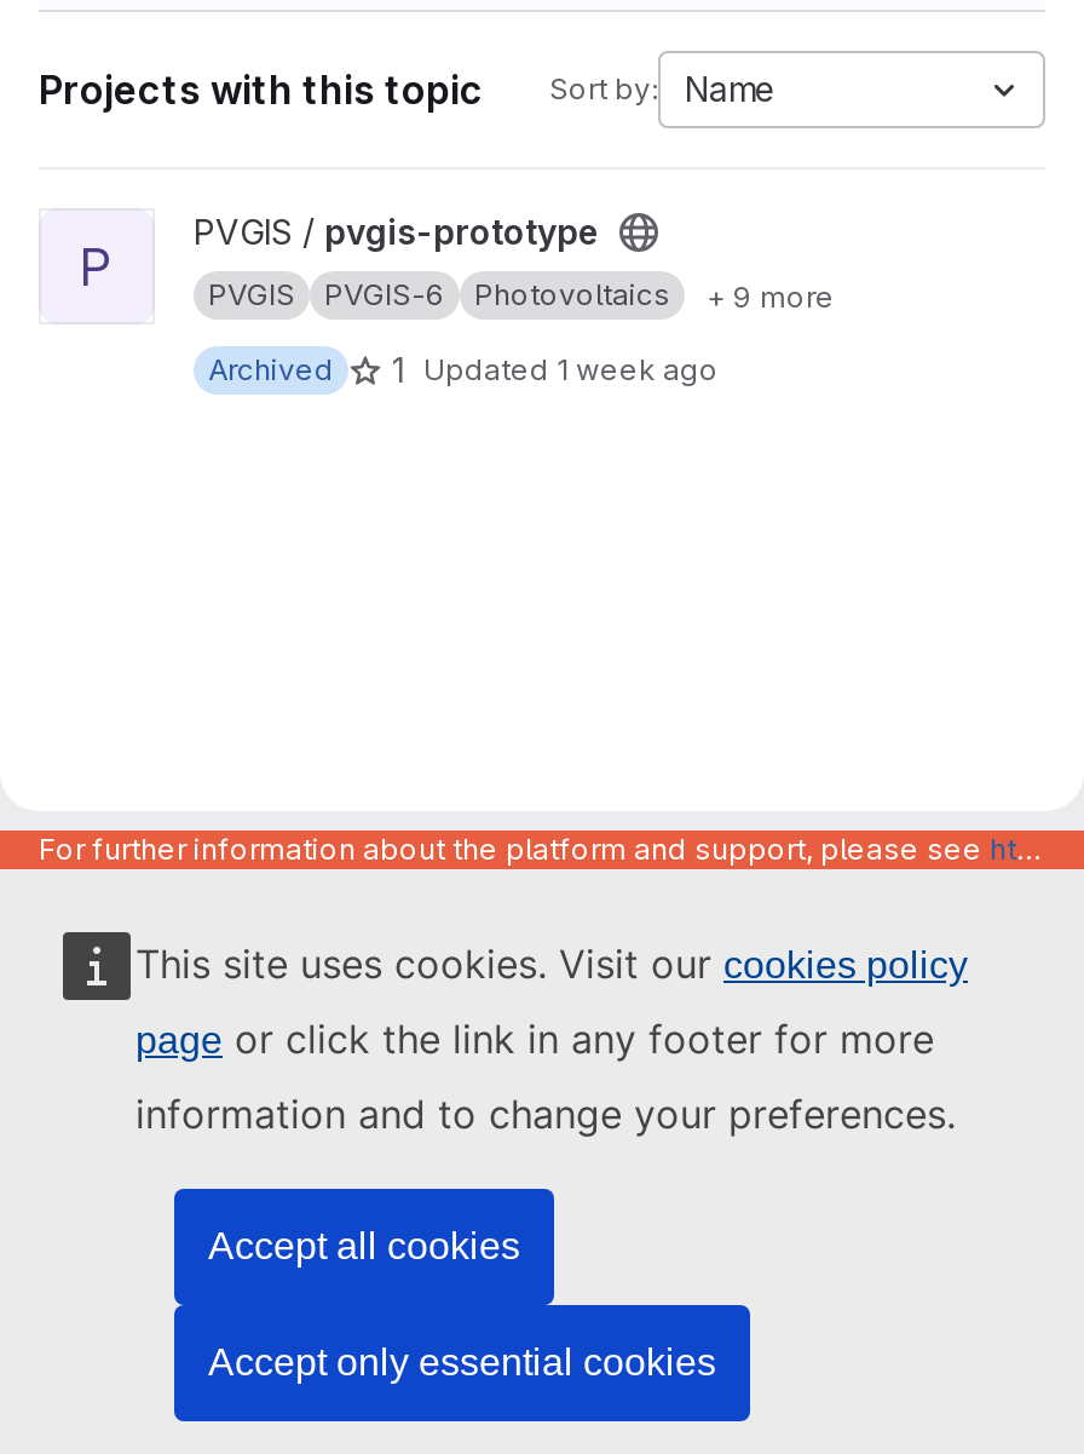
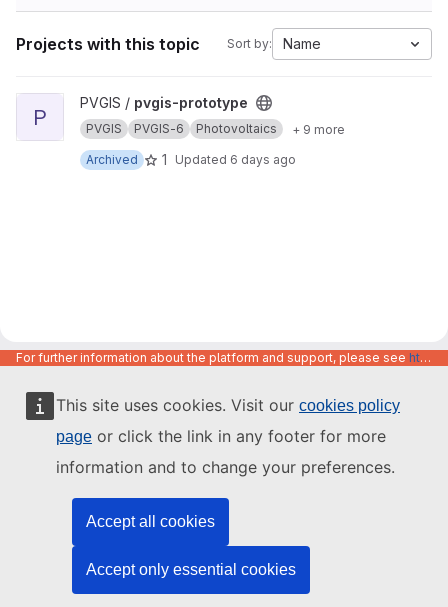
[392,349,719,390] 1 Updated 1 week ago -> [162,151,296,168] 1 Updated 6 days ago

